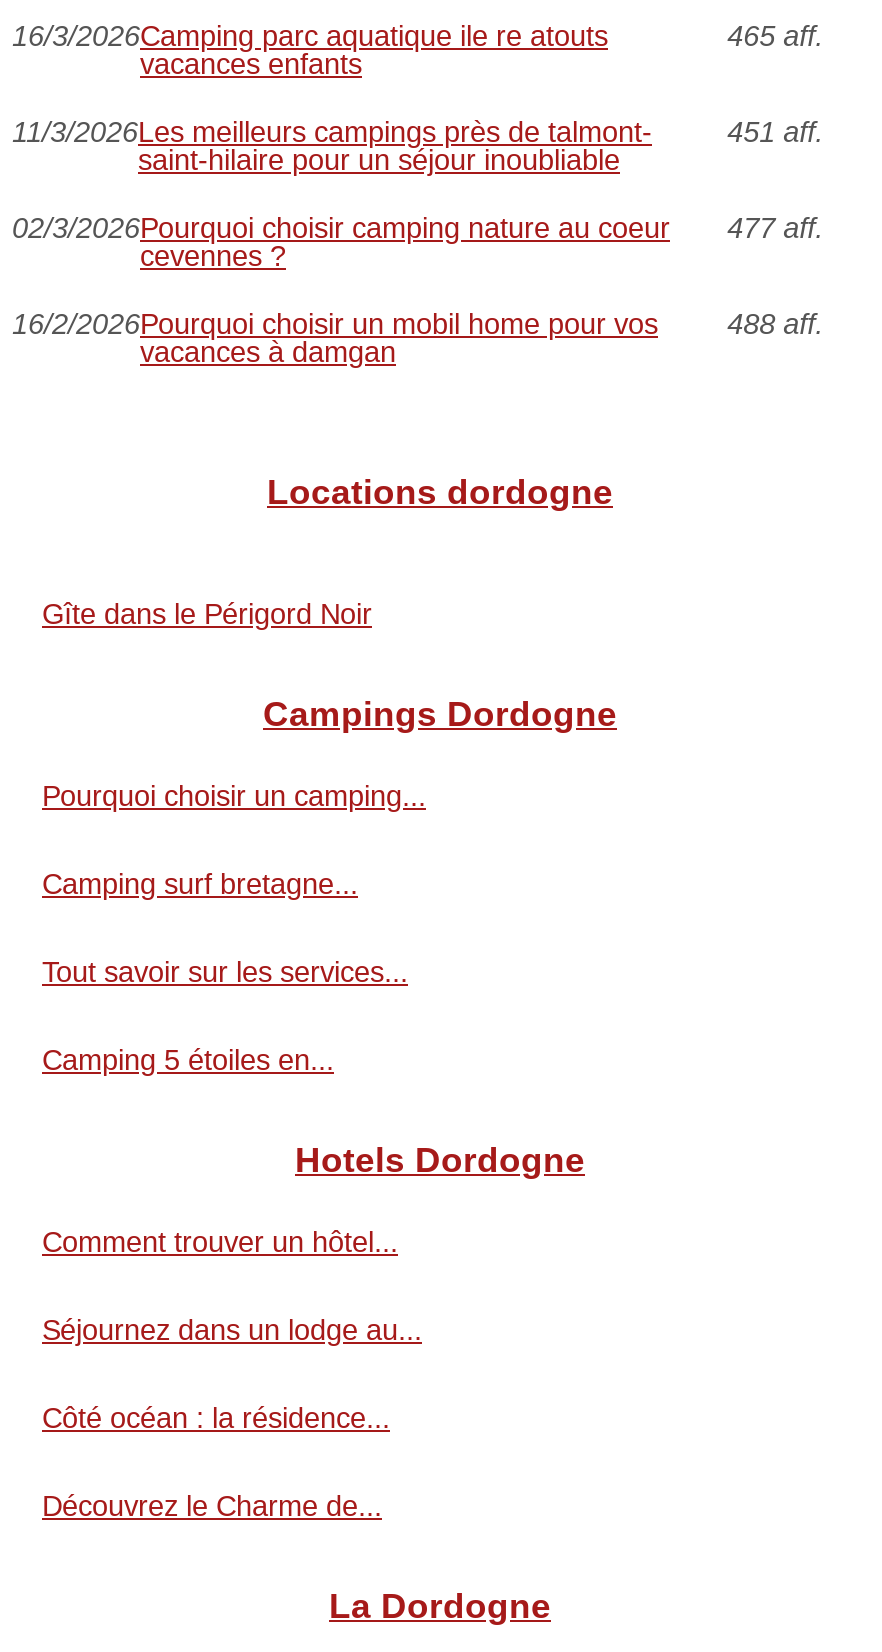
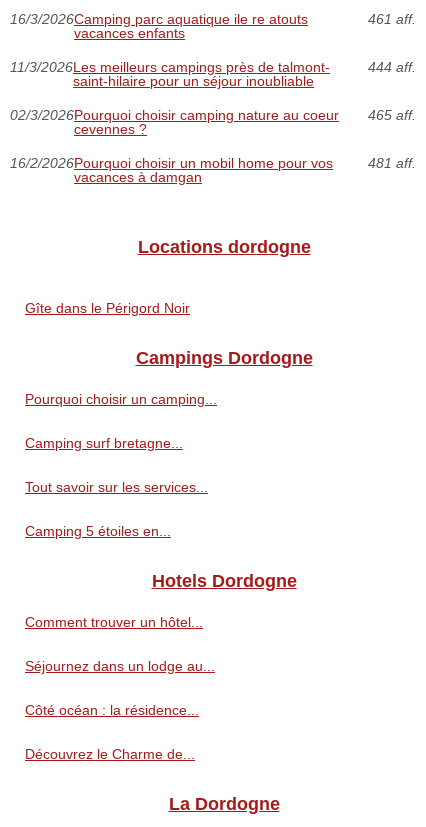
[727,20,823,52] 465 aff. -> [368,11,416,27] 461 aff.
[727,116,823,148] 451 aff. -> [368,59,416,75] 444 aff.
[12,212,823,244] 02/3/2026Pourquoi choisir camping nature au coeur 477 aff. -> [10,107,416,123] 02/3/2026Pourquoi choisir camping nature au coeur 465 aff.
[727,308,823,340] 488 aff. -> [368,155,416,171] 481 aff.

